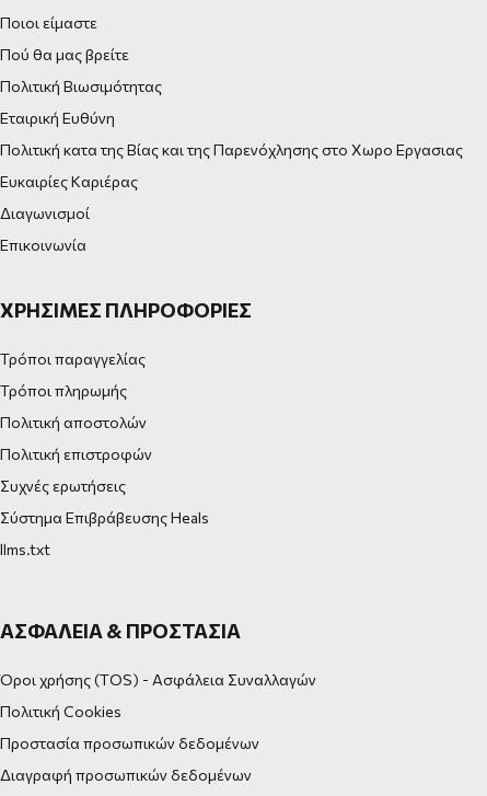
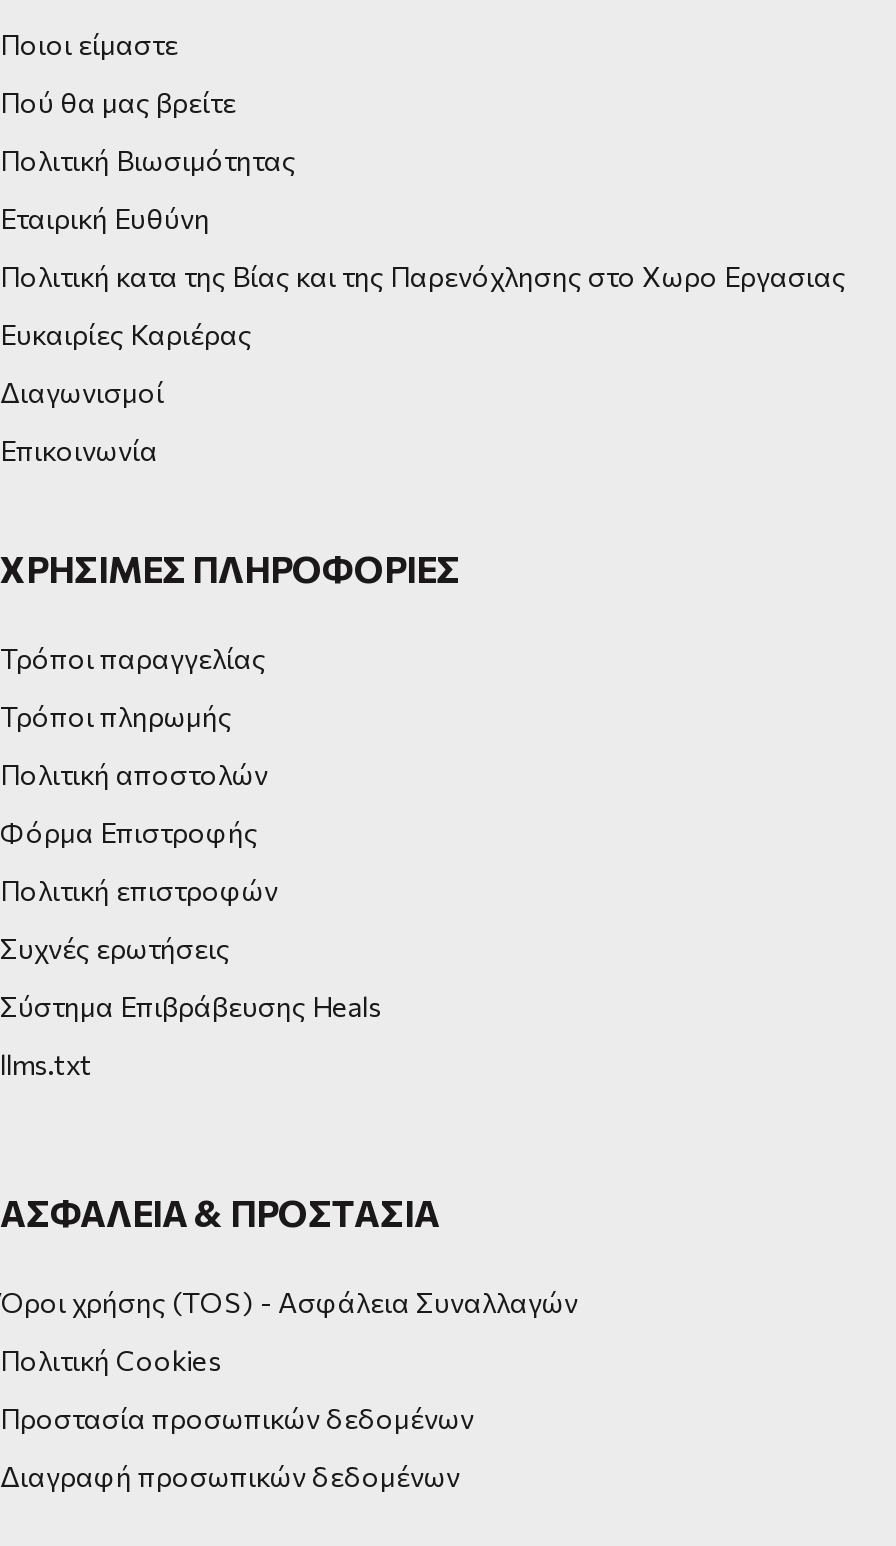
none -> [0,815,258,849] Φόρμα Επιστροφής

